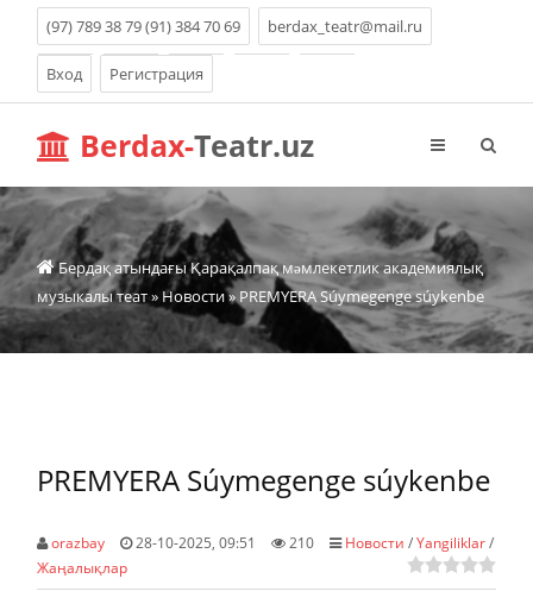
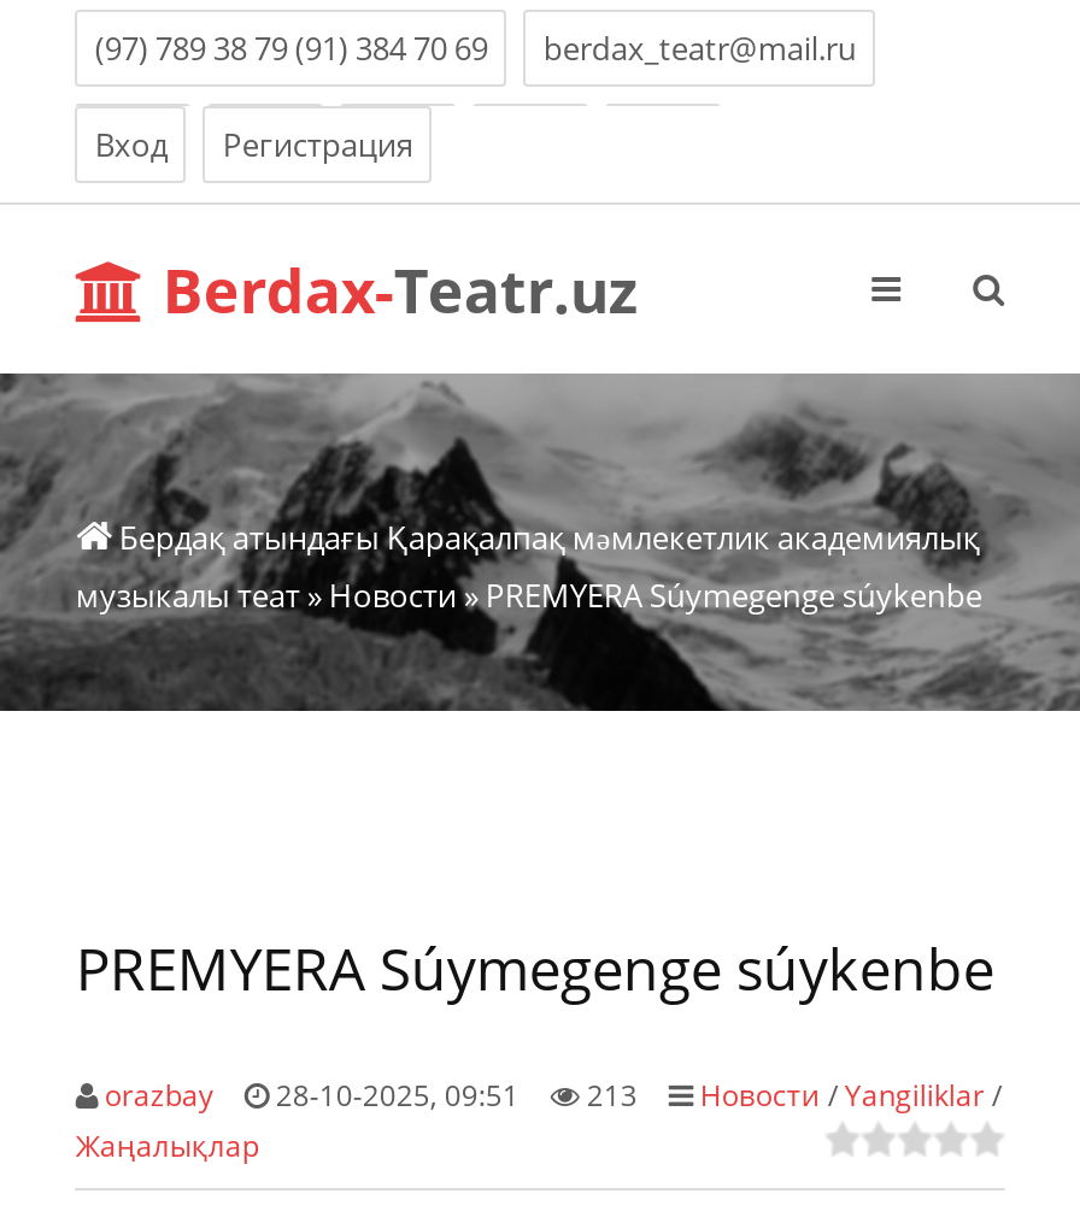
[52,533,494,553] orazbay 28-10-2025, 09:51 210 Новости / Yangiliklar / -> [105,1075,1001,1116] orazbay 28-10-2025, 09:51 213 Новости / Yangiliklar /

